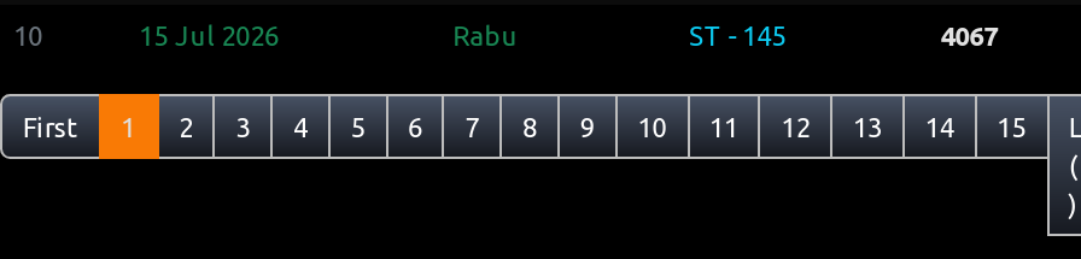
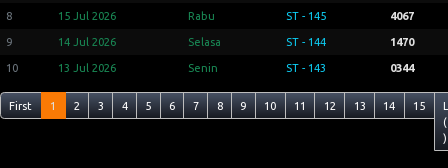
[14,22,42,51] 10 -> [6,10,12,22] 8
none -> [6,36,414,74] 9 | 14 Jul 2026 | Selasa | ST - 144 | 1470 | 10 | 13 Jul 2026 | Senin | ST - 143 | 0344

